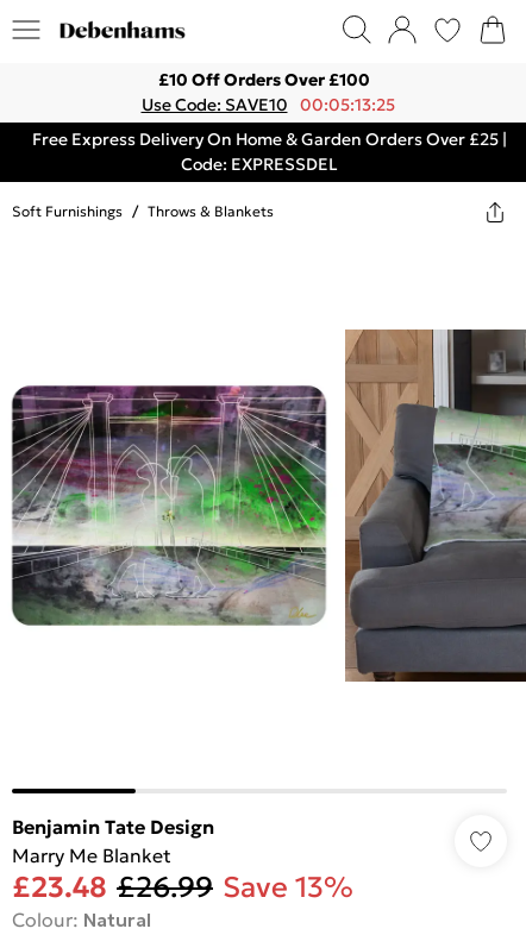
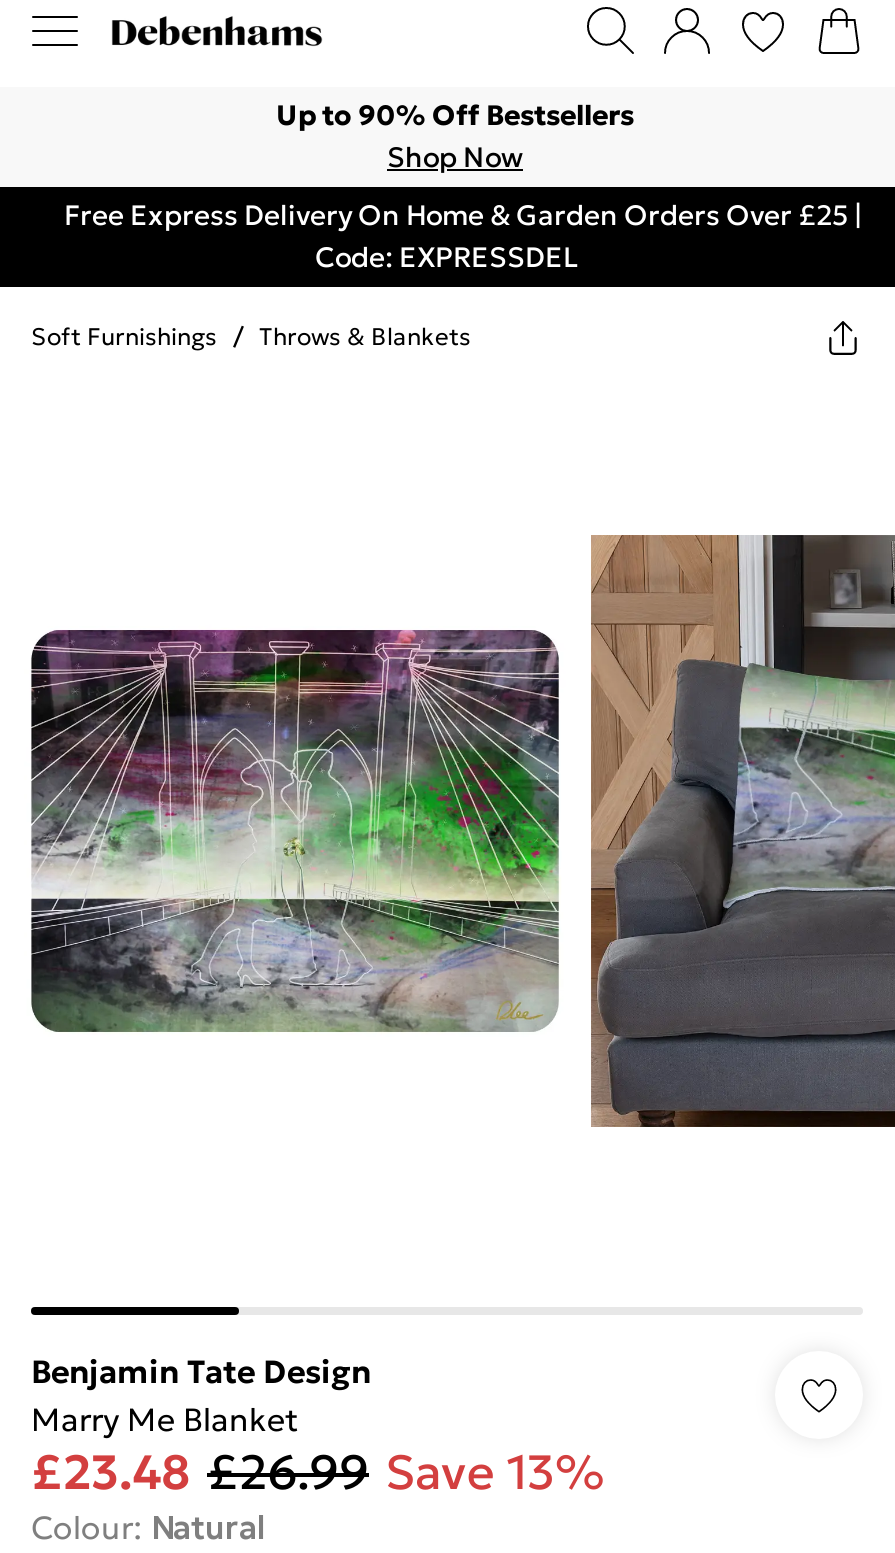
[141,69,394,115] £10 Off Orders Over £100 | Use Code: SAVE10 00:05:13:25 -> [276,97,634,175] Up to 90% Off Bestsellers | Shop Now

